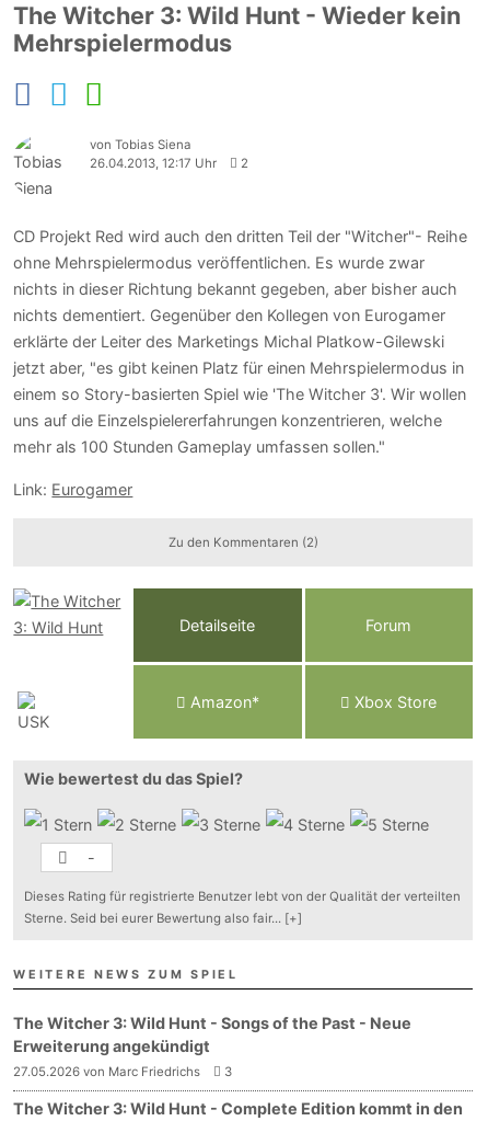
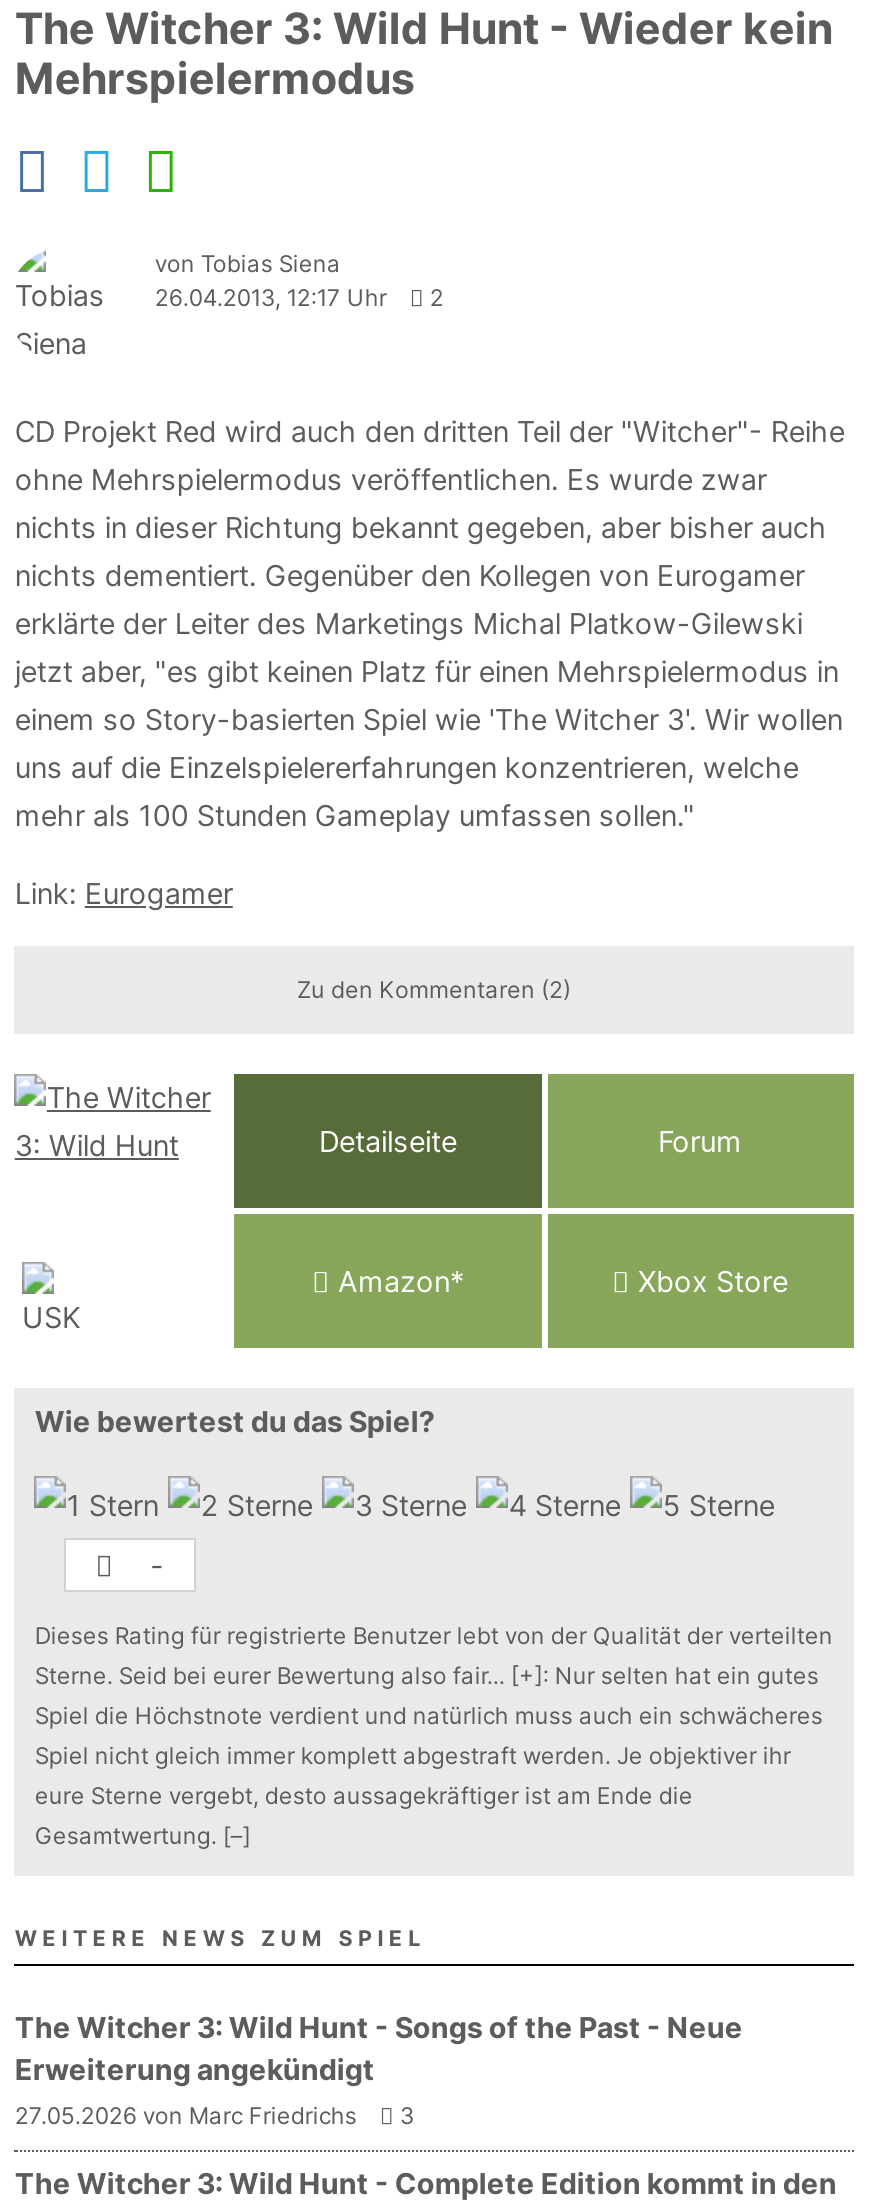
[25,911,302,926] Sterne. Seid bei eurer Bewertung also fair... [+] -> [35,1662,823,1850] Sterne. Seid bei eurer Bewertung also fair... [+]: Nur selten hat ein gutes | Spiel die Höchstnote verdient und natürlich muss auch ein schwächeres | Spiel nicht gleich immer komplett abgestraft werden. Je objektiver ihr | eure Sterne vergebt, desto aussagekräftiger ist am Ende die | Gesamtwertung. [–]

